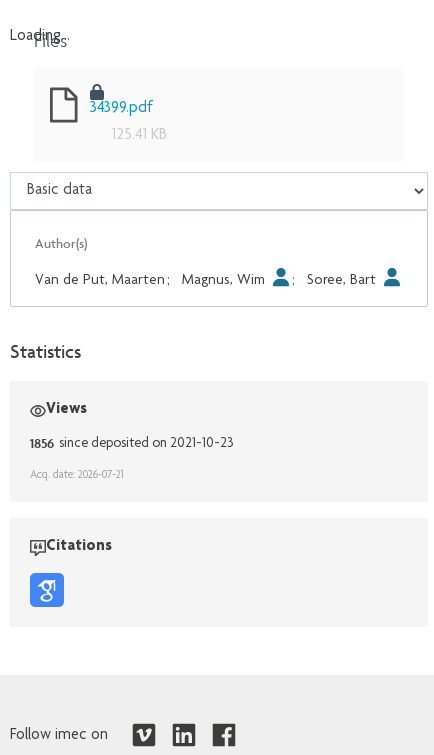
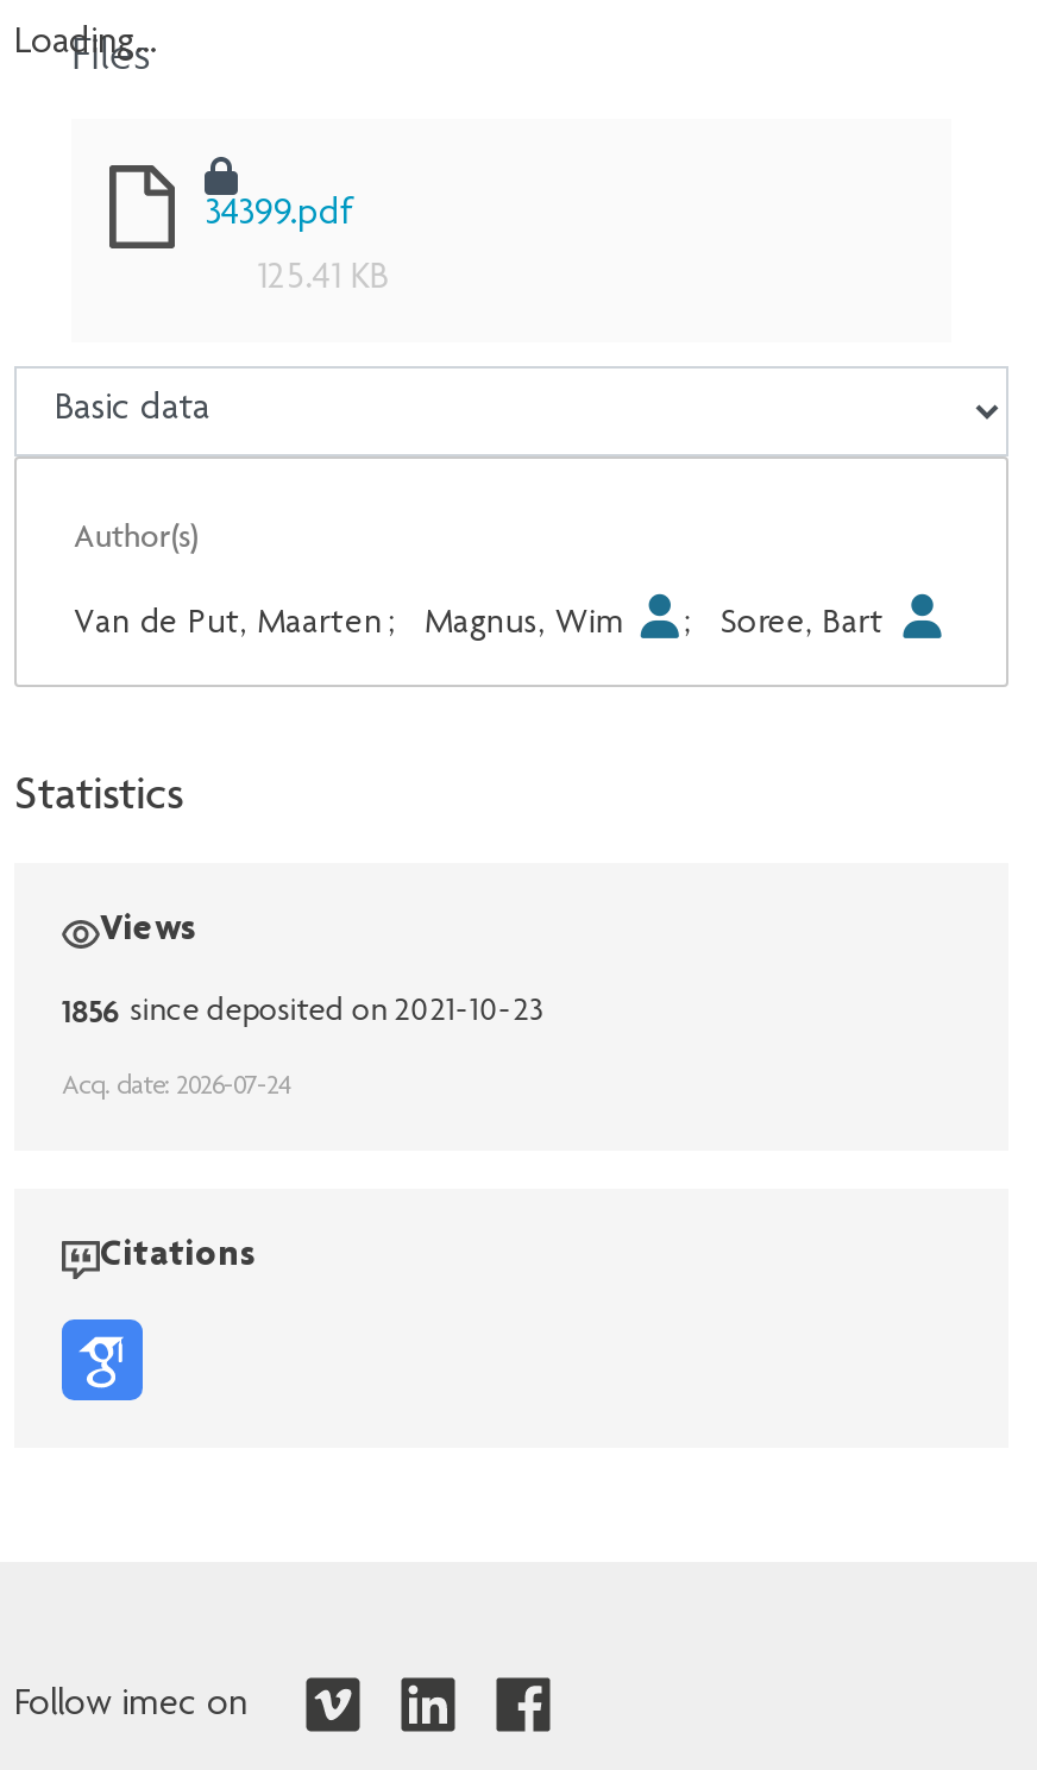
[30,469,124,481] Acq. date: 2026-07-21 -> [62,1072,290,1101] Acq. date: 2026-07-24

